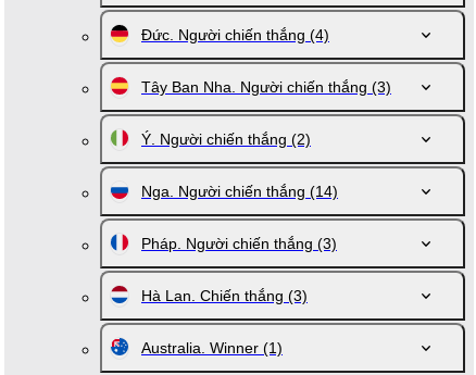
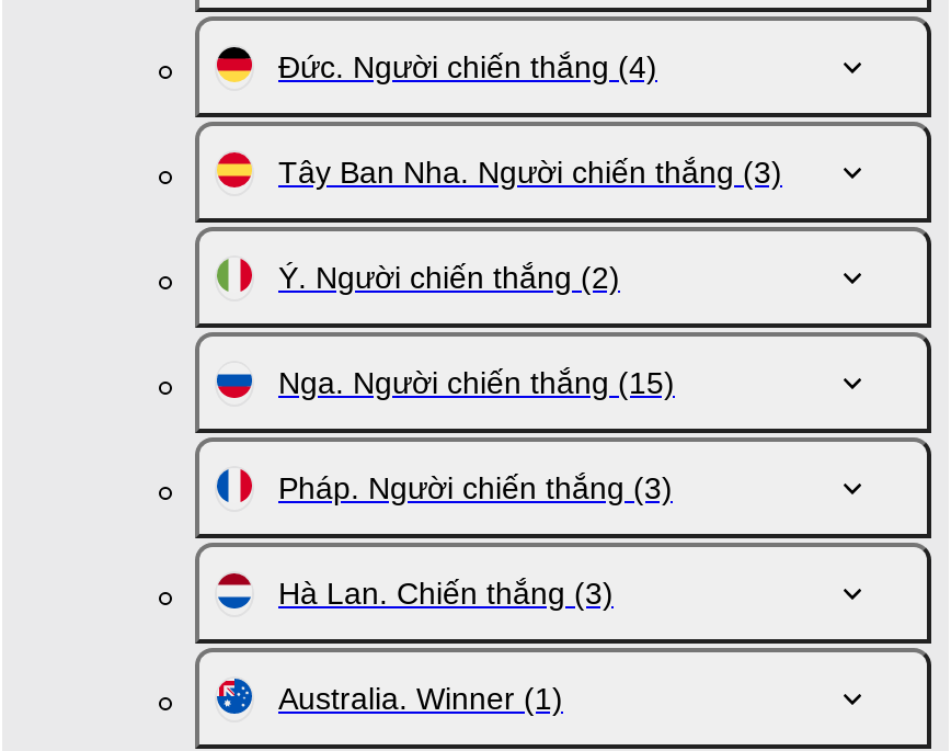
[141,183,338,200] Nga. Người chiến thắng (14) -> [278,365,675,400] Nga. Người chiến thắng (15)

